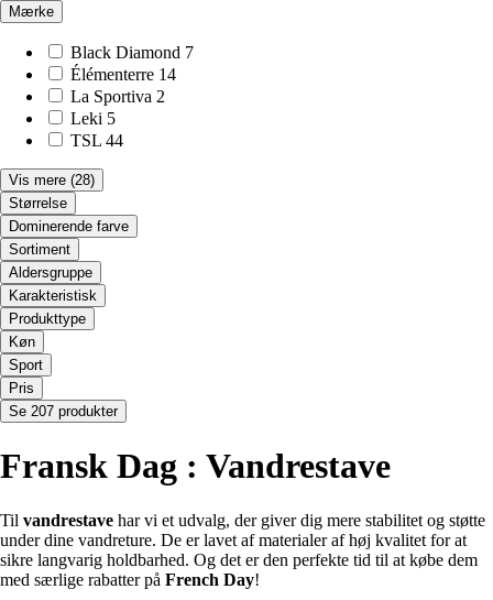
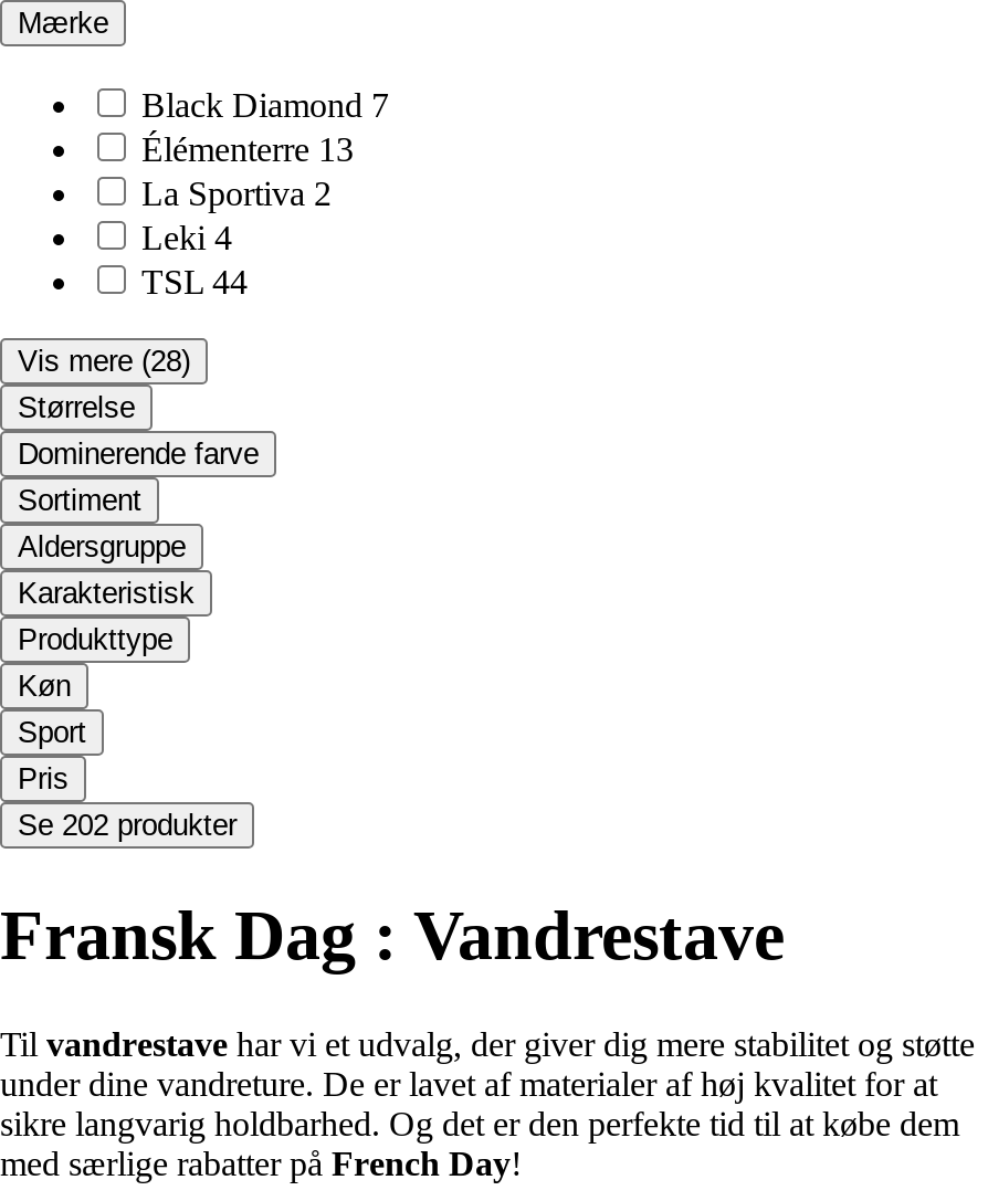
[70,65,176,84] Élémenterre 14 -> [141,130,354,168] Élémenterre 13
[70,109,116,128] Leki 5 -> [141,219,232,256] Leki 4
[9,403,118,419] Se 207 produkter -> [18,809,237,842] Se 202 produkter

